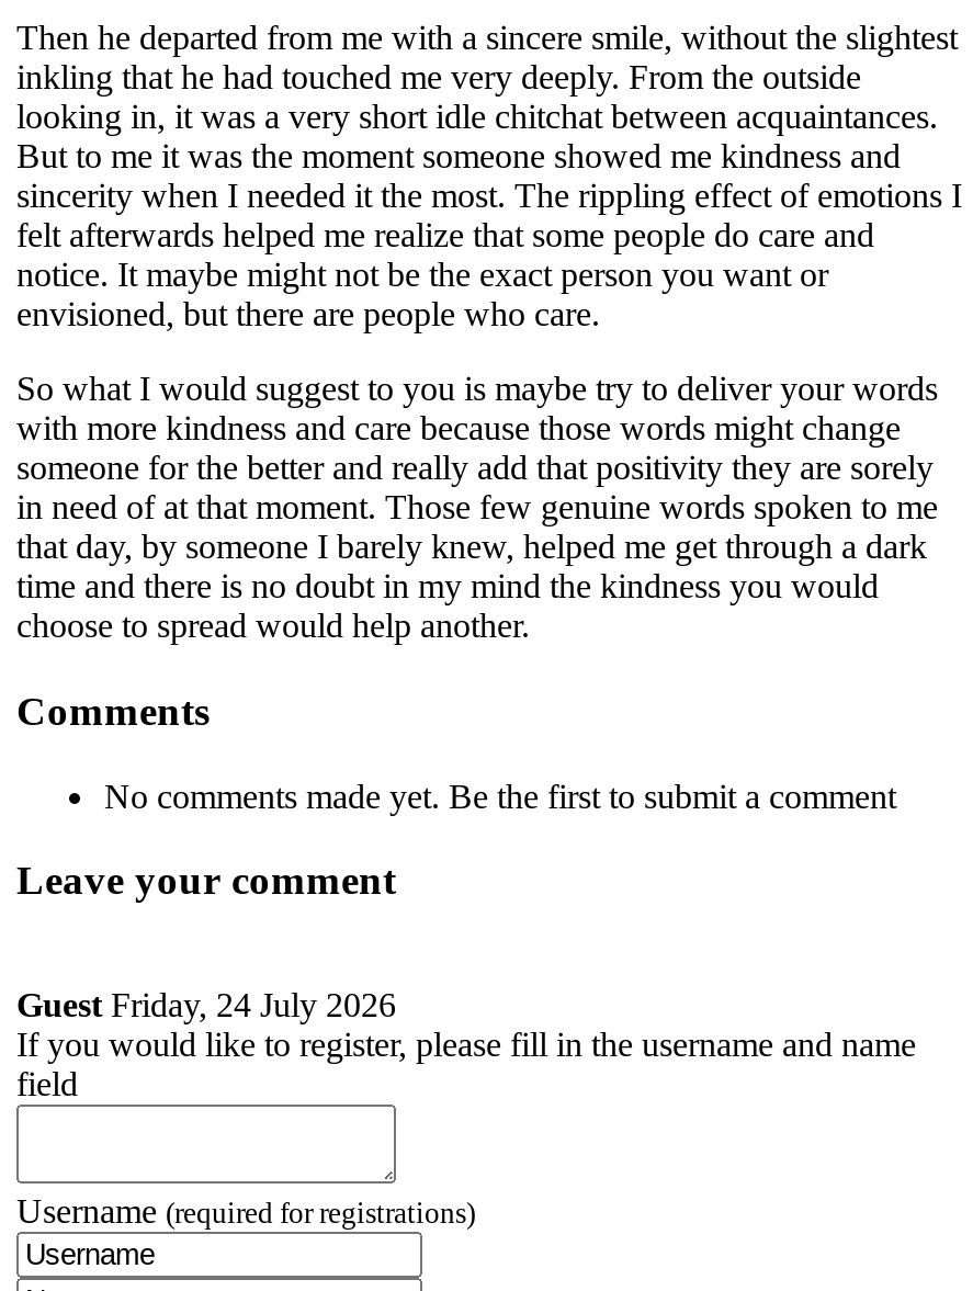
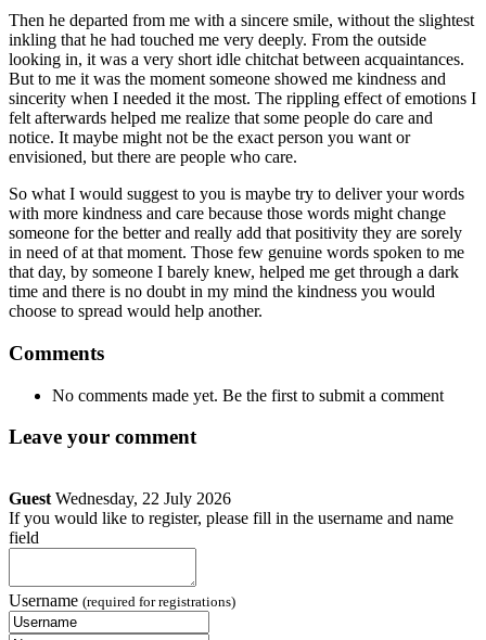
[16,987,396,1024] Guest Friday, 24 July 2026 -> [9,489,231,508] Guest Wednesday, 22 July 2026

